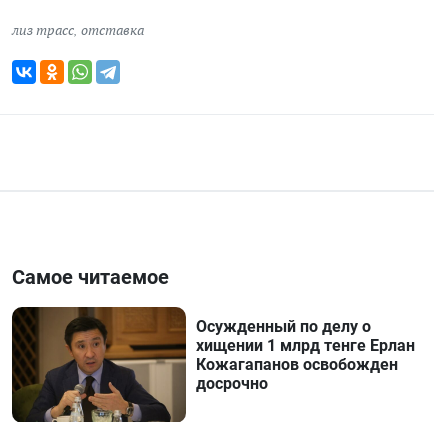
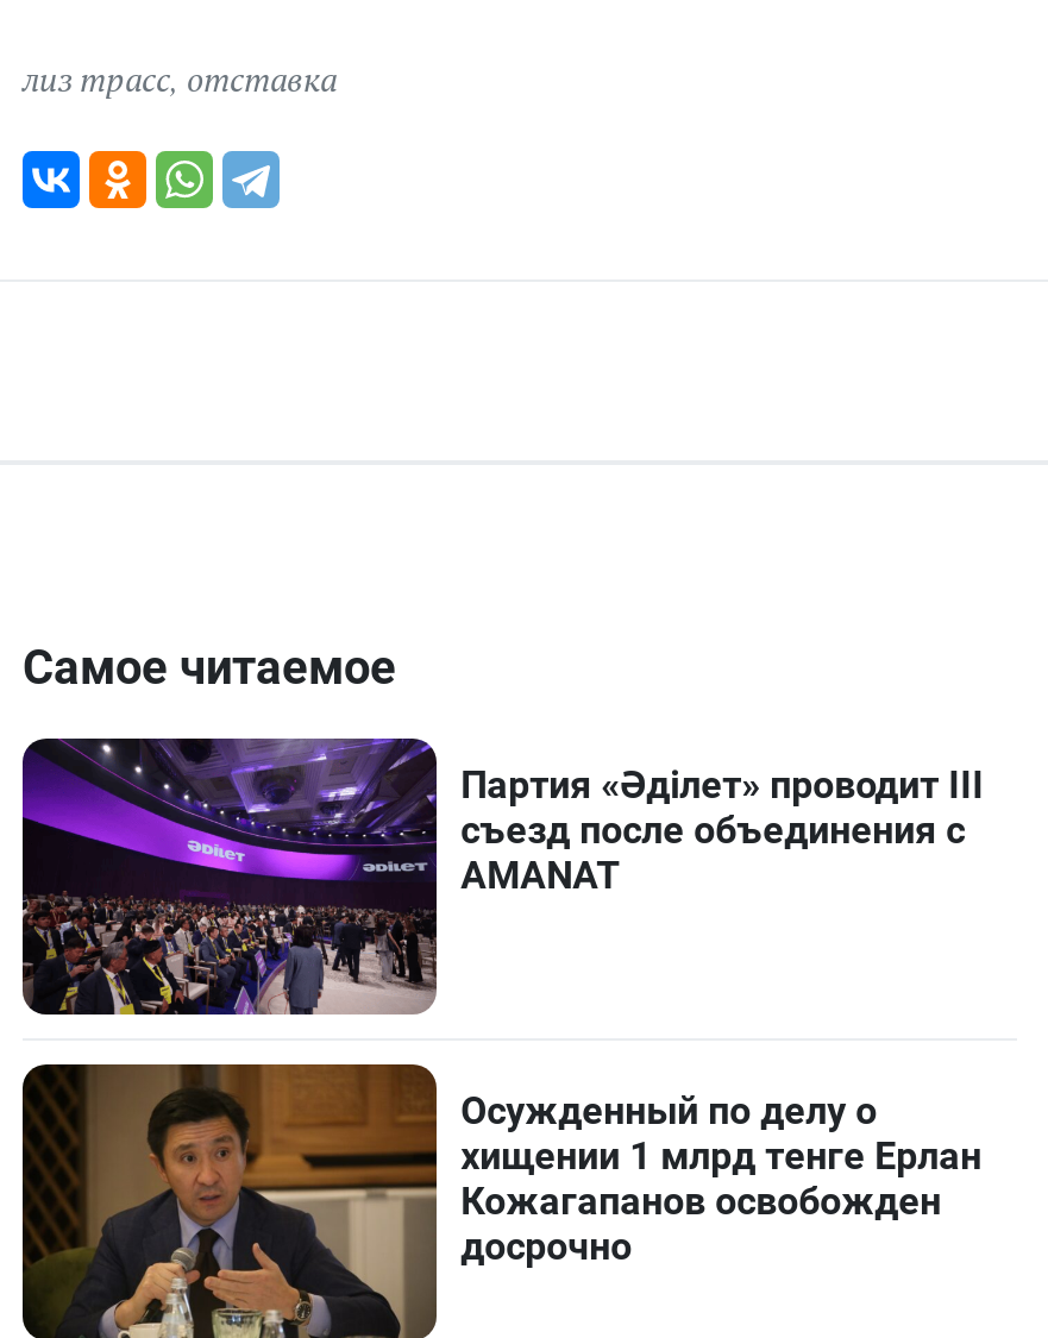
none -> [20,736,984,1017] [image] | Партия «Әділет» проводит III | съезд после объединения с | AMANAT

